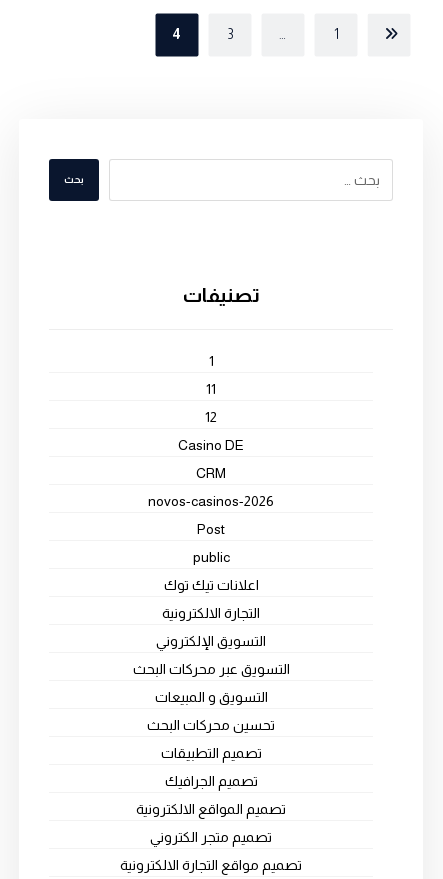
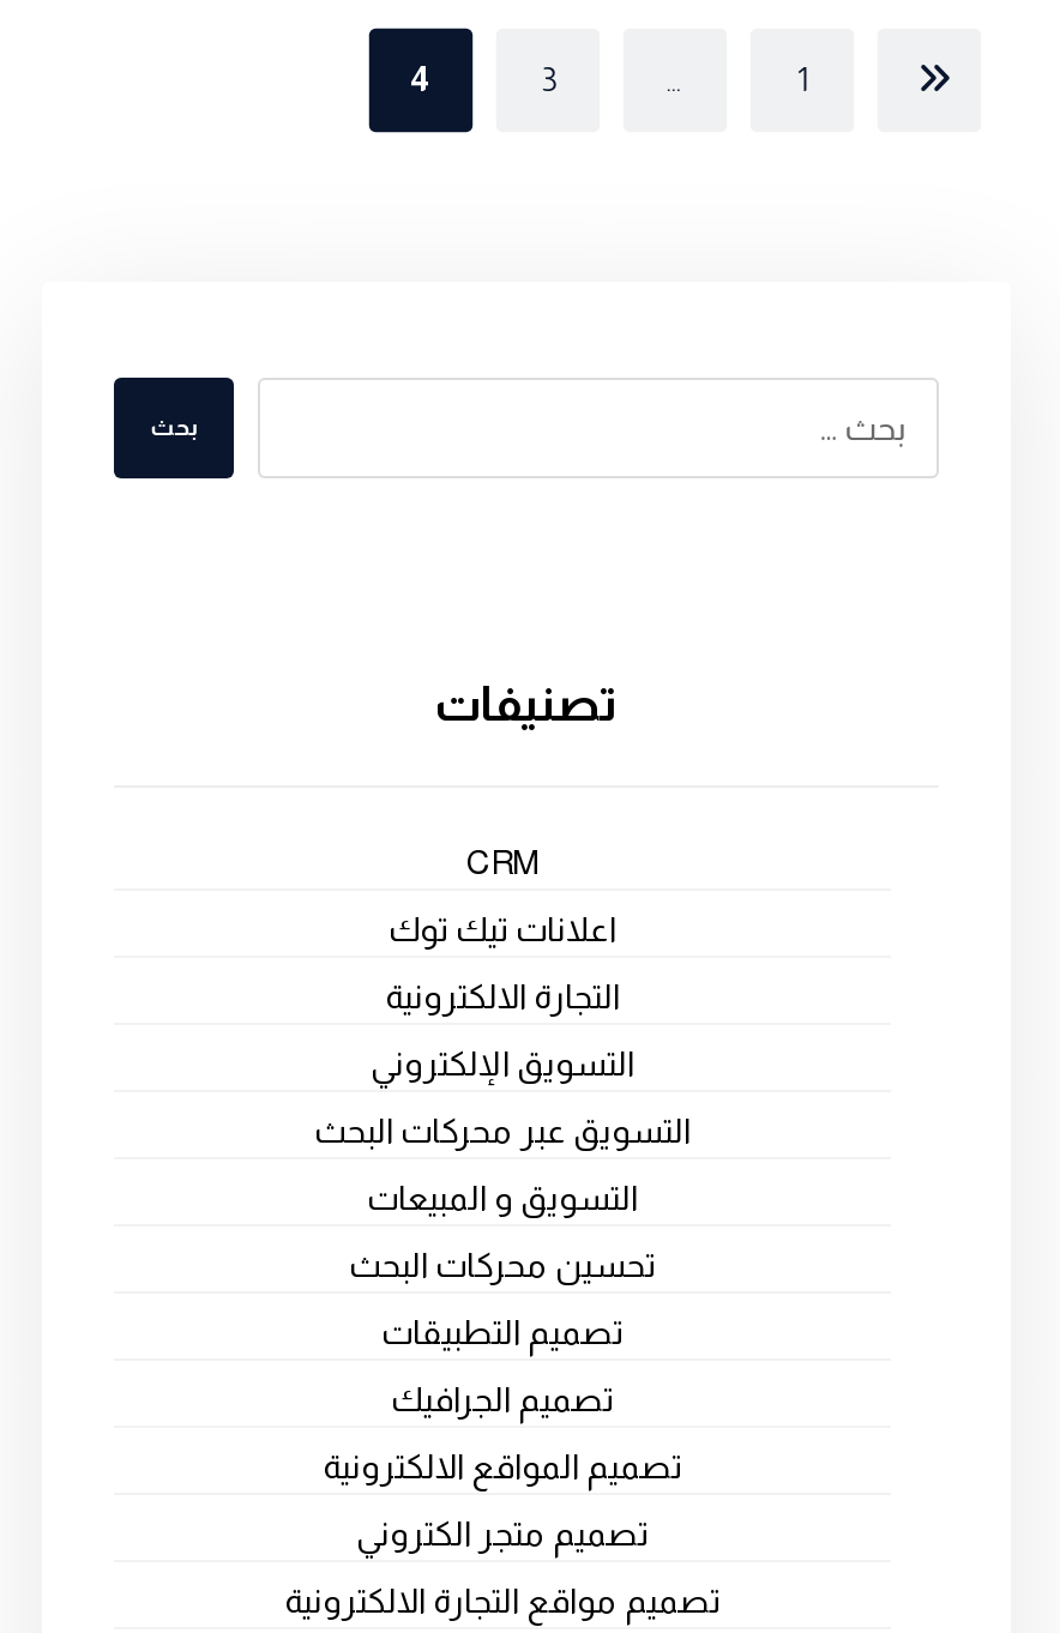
[178,353,244,453] 1 | 11 | 12 | Casino DE -> none
[148,493,274,565] novos-casinos-2026 | Post | public -> none

